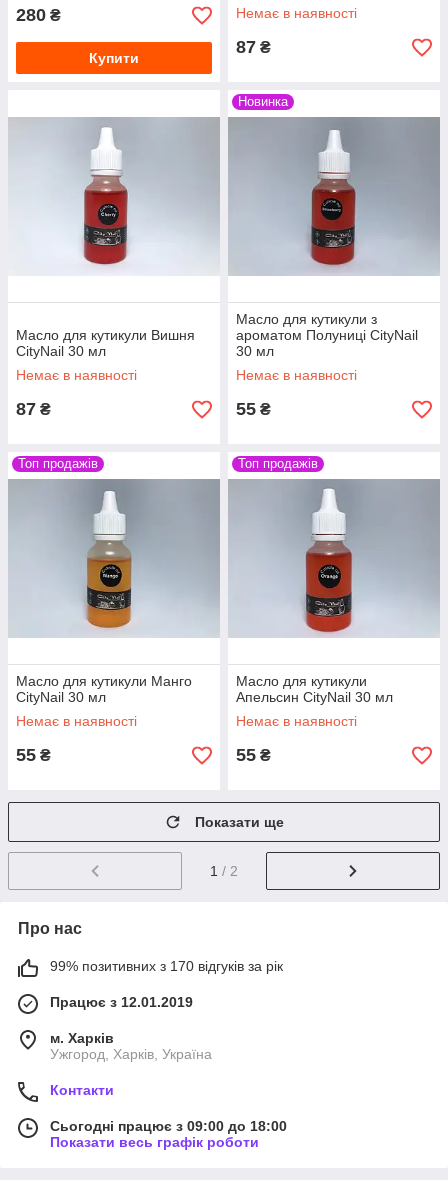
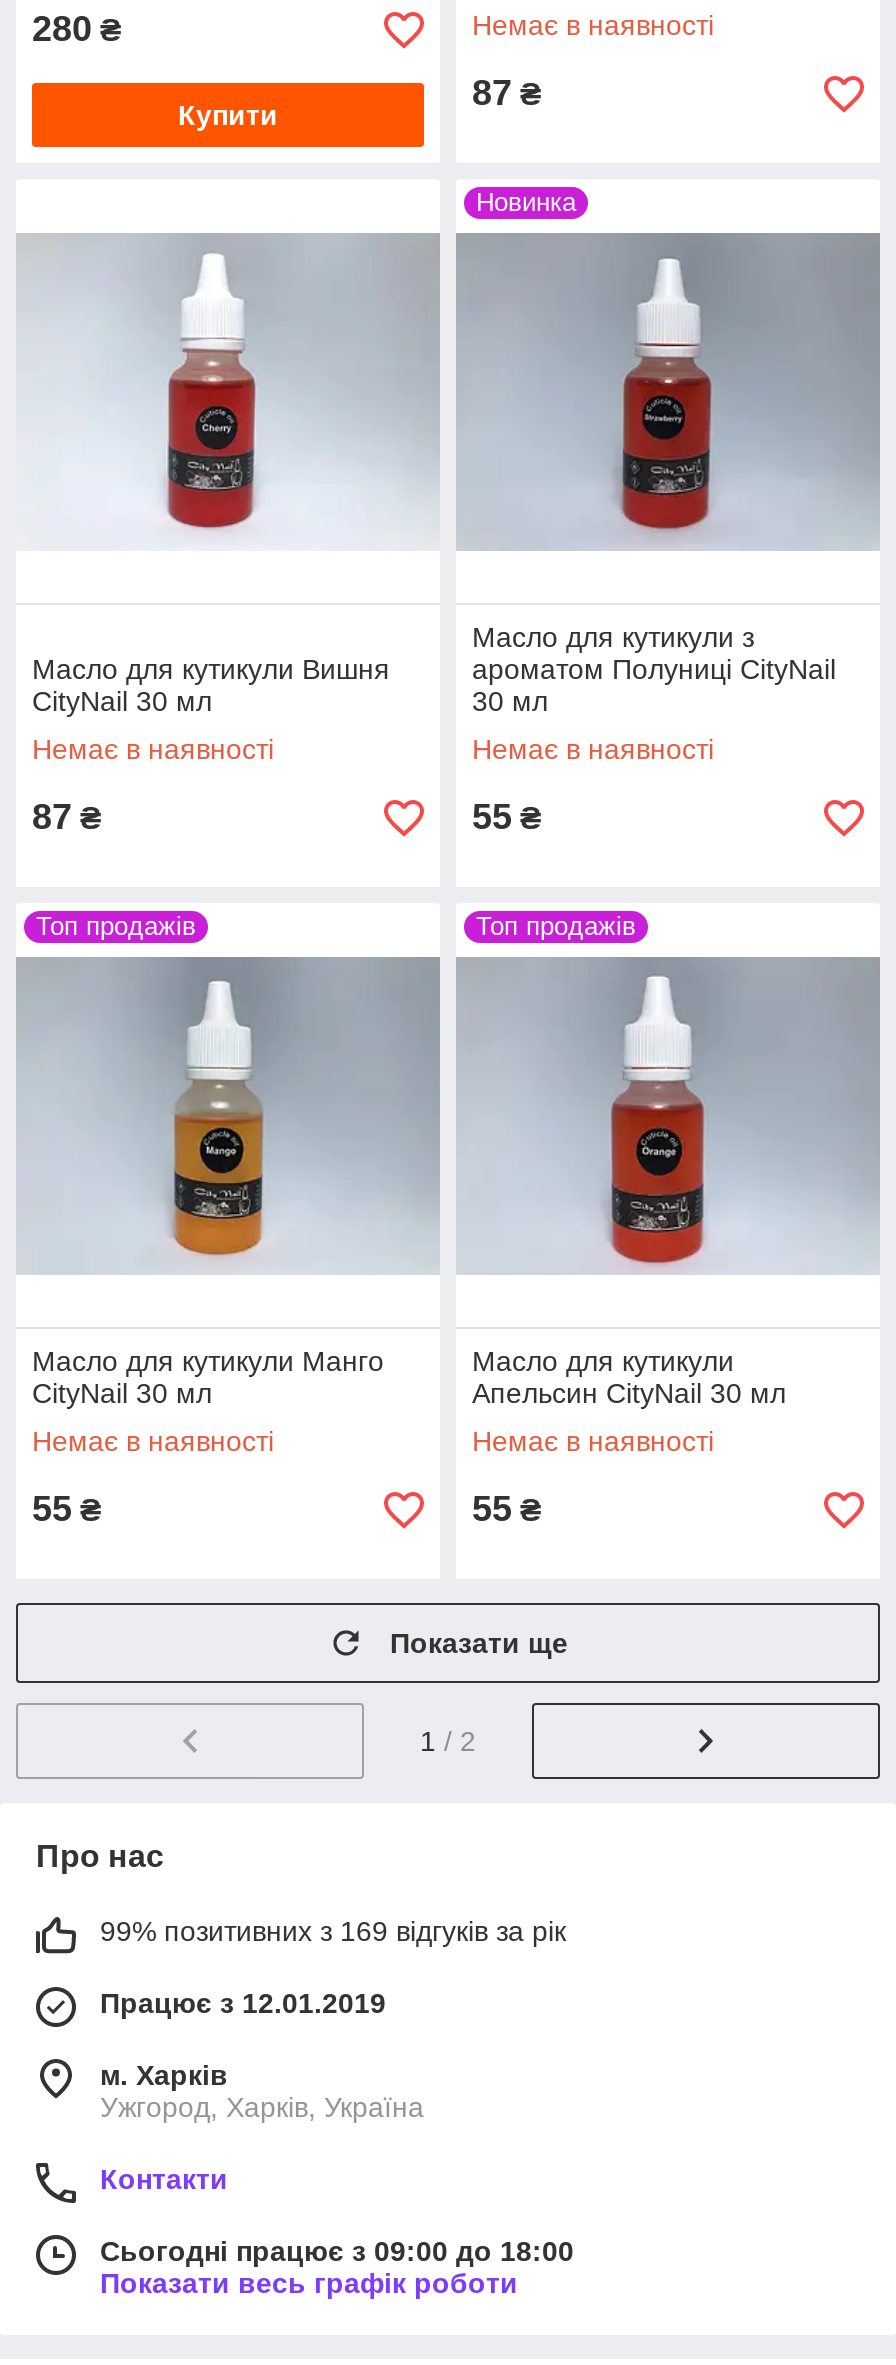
[50,958,283,974] 99% позитивних з 170 відгуків за рік -> [100,1915,566,1947] 99% позитивних з 169 відгуків за рік

